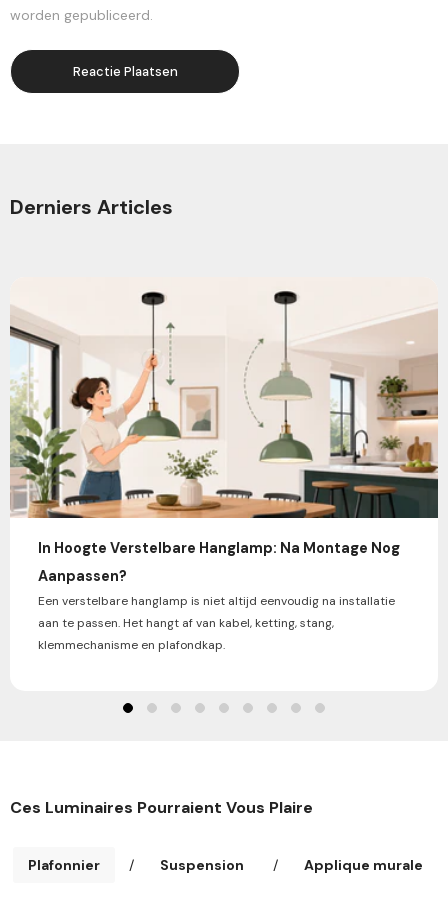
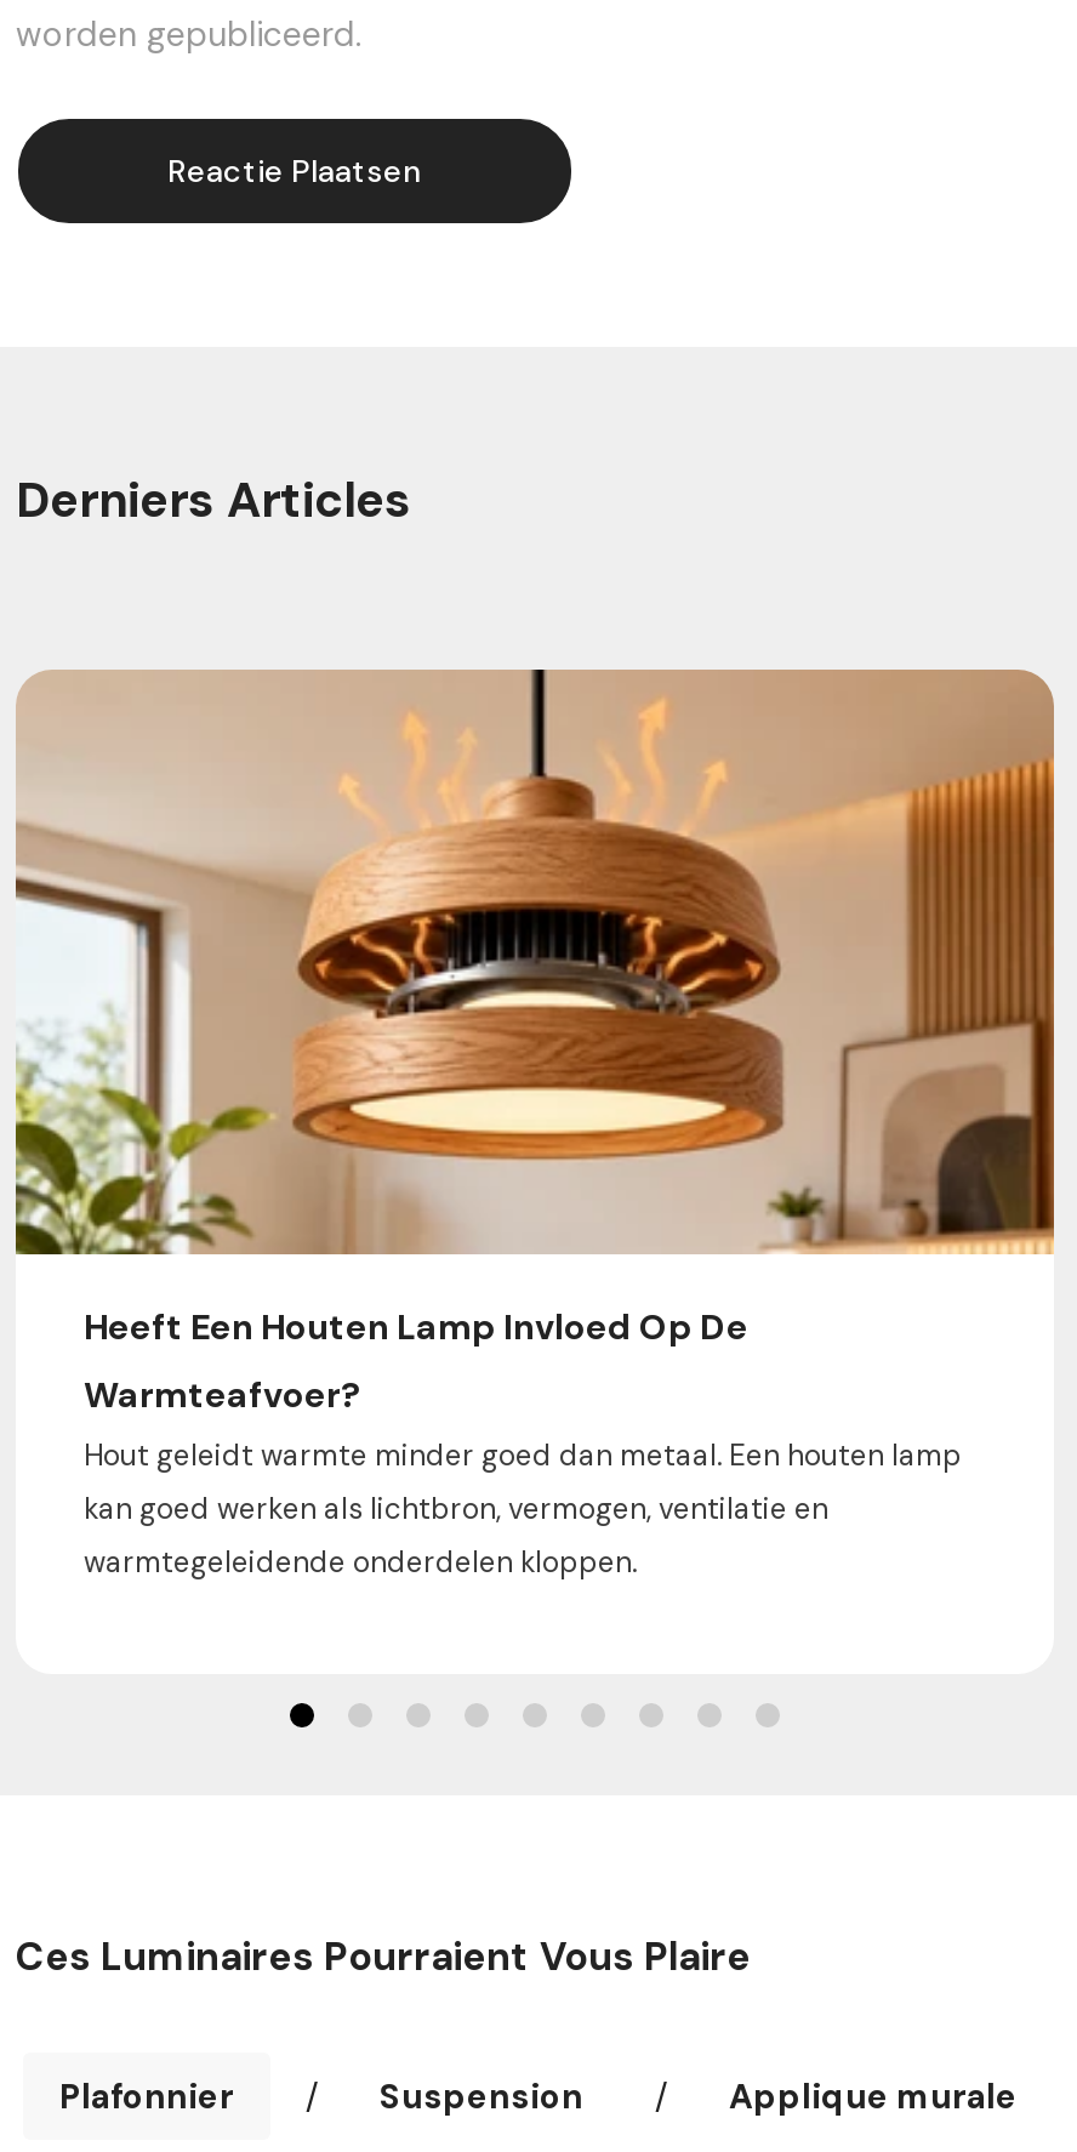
[9,277,439,557] [image] | In Hoogte Verstelbare Hanglamp: Na Montage Nog -> [13,667,1056,1349] [image] | Heeft Een Houten Lamp Invloed Op De
[38,567,395,653] Aanpassen? | Een verstelbare hanglamp is niet altijd eenvoudig na installatie | aan te passen. Het hangt af van kabel, ketting, stang, | klemmechanisme en plafondkap. -> [84,1373,962,1582] Warmteafvoer? | Hout geleidt warmte minder goed dan metaal. Een houten lamp | kan goed werken als lichtbron, vermogen, ventilatie en | warmtegeleidende onderdelen kloppen.

